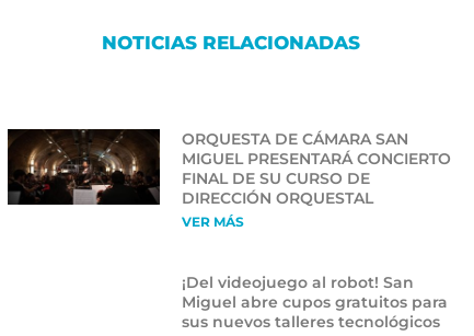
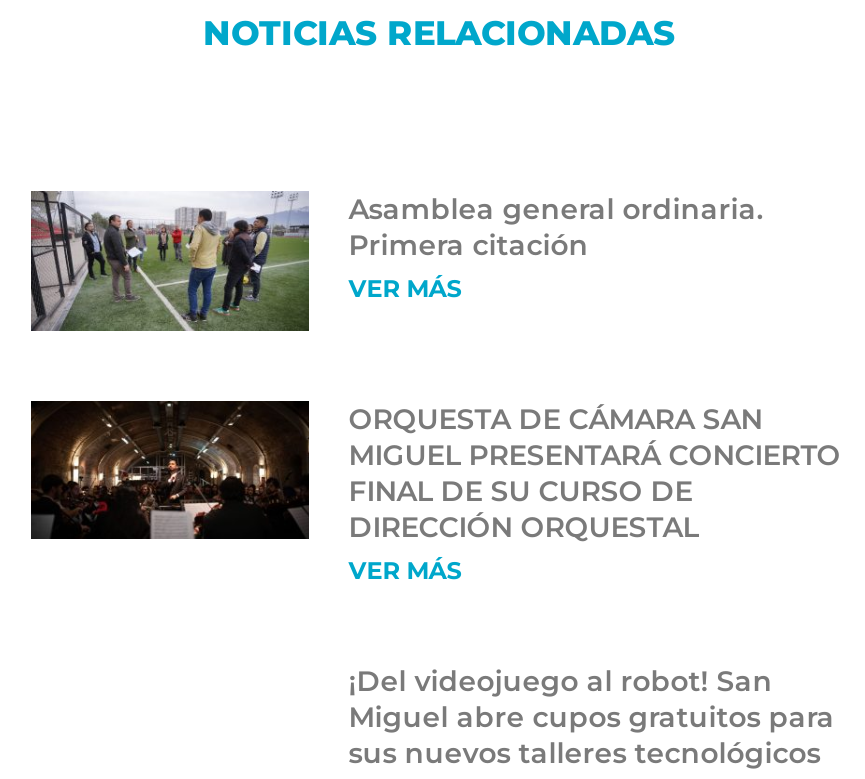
none -> [29,190,762,332] [image] | Asamblea general ordinaria. | Primera citación | VER MÁS

